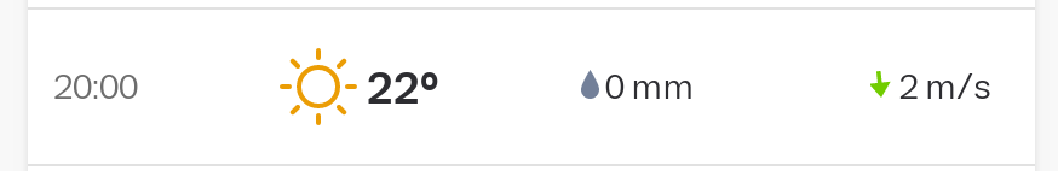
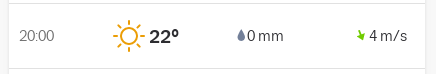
[898,66,990,105] 2 m/s -> [369,27,407,43] 4 m/s

